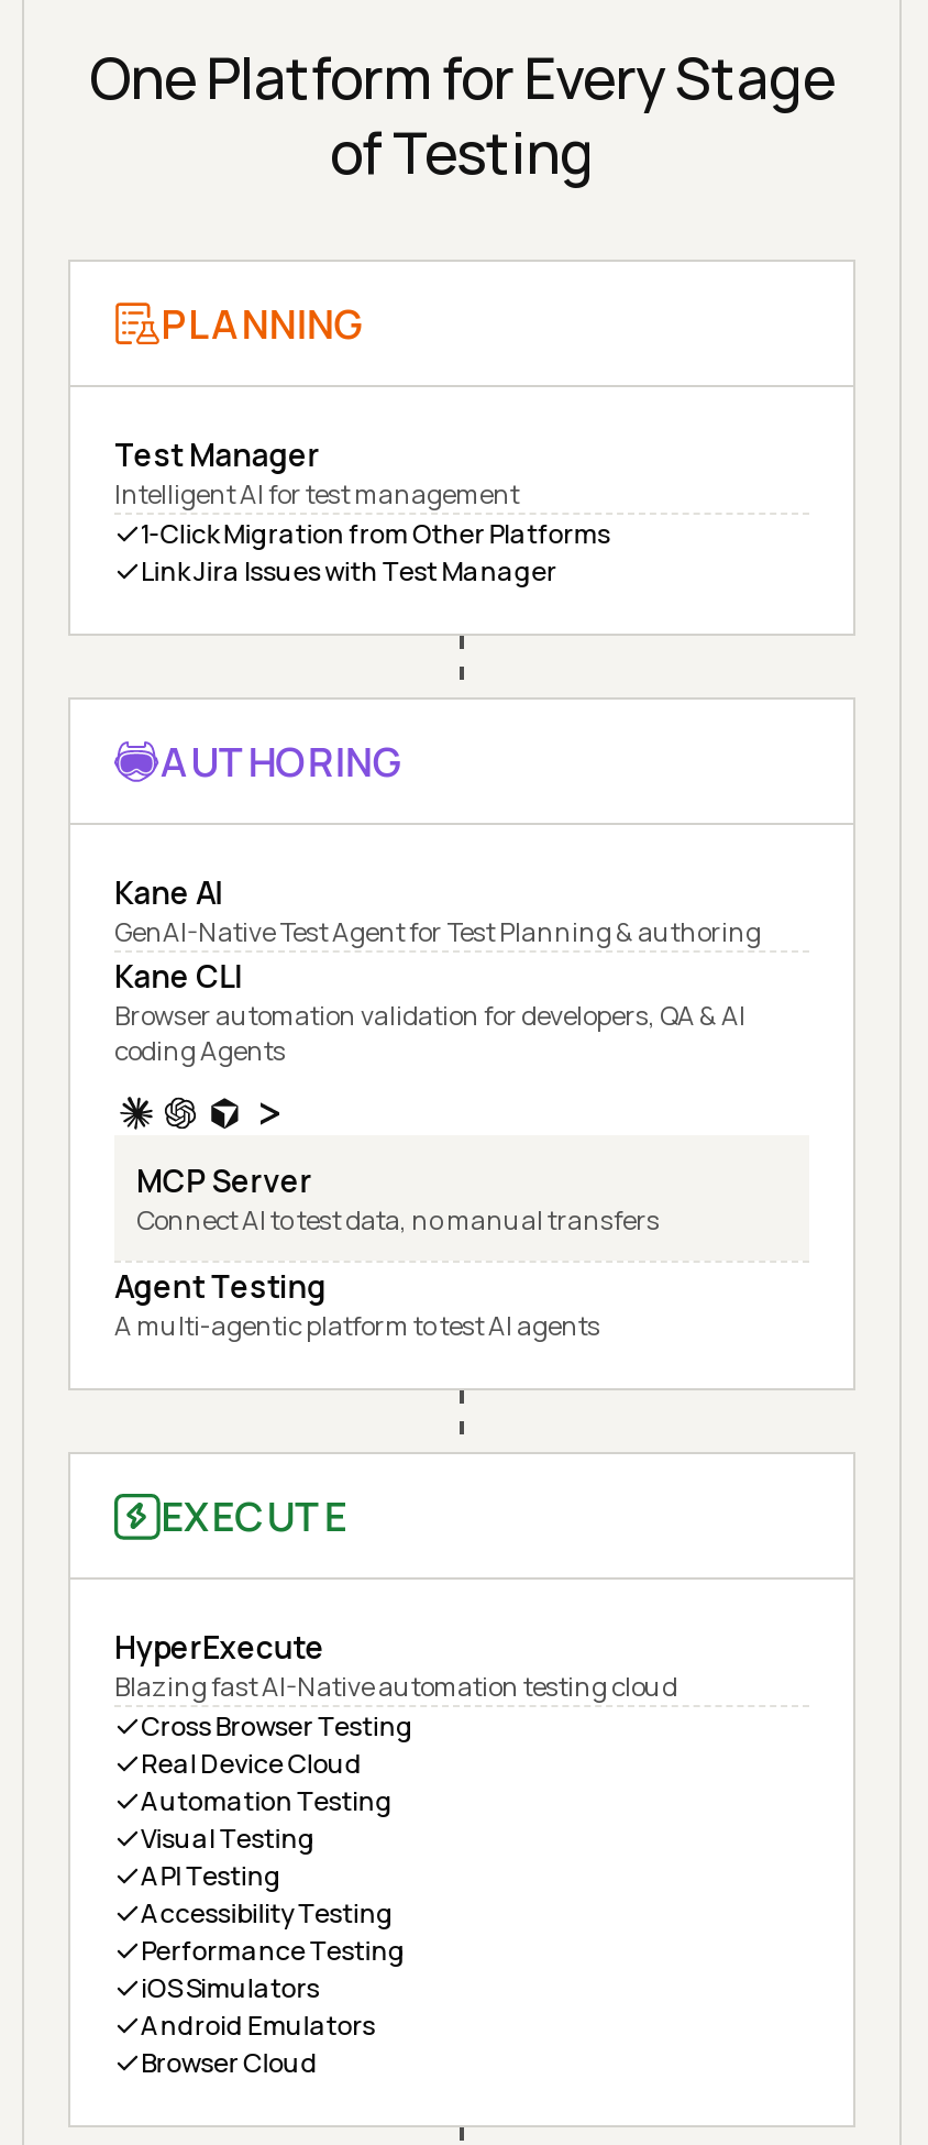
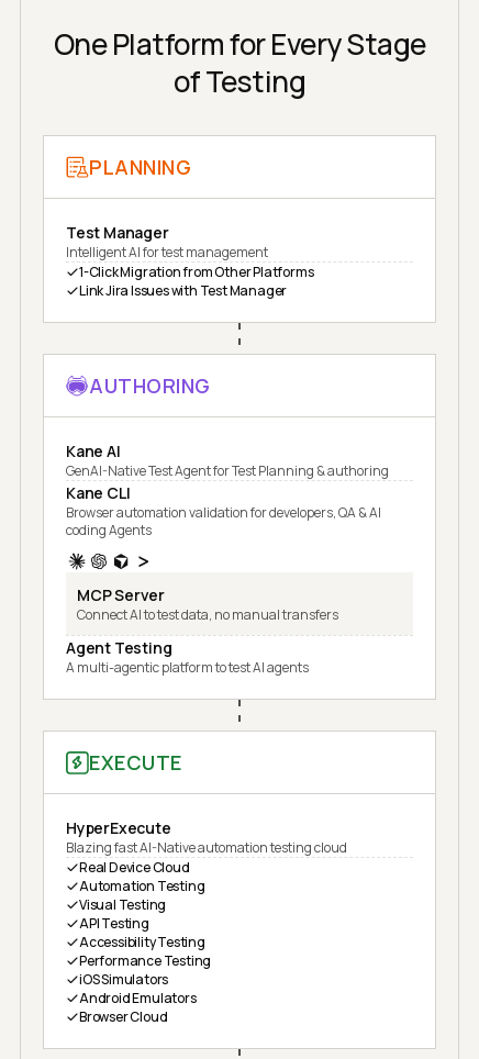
[141,1708,413,1745] Cross Browser Testing -> none

